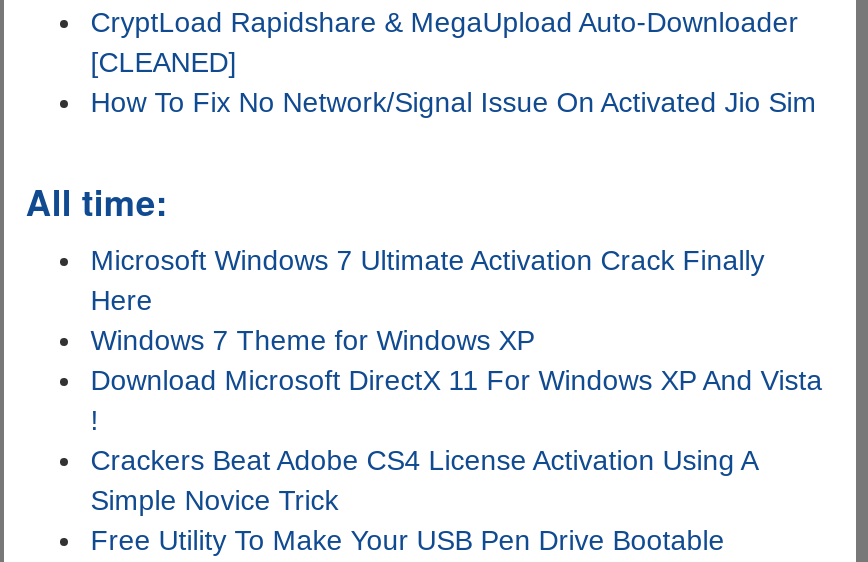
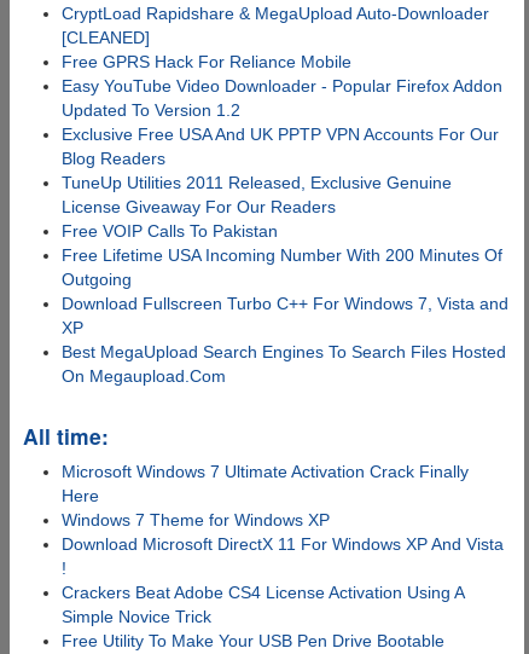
[90,87,816,119] How To Fix No Network/Signal Issue On Activated Jio Sim -> [62,52,509,386] Free GPRS Hack For Reliance Mobile | Easy YouTube Video Downloader - Popular Firefox Addon | Updated To Version 1.2 | Exclusive Free USA And UK PPTP VPN Accounts For Our | Blog Readers | TuneUp Utilities 2011 Released, Exclusive Genuine | License Giveaway For Our Readers | Free VOIP Calls To Pakistan | Free Lifetime USA Incoming Number With 200 Minutes Of | Outgoing | Download Fullscreen Turbo C++ For Windows 7, Vista and | XP | Best MegaUpload Search Engines To Search Files Hosted | On Megaupload.Com

